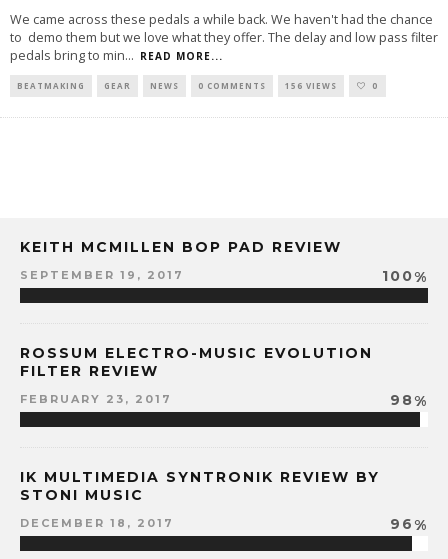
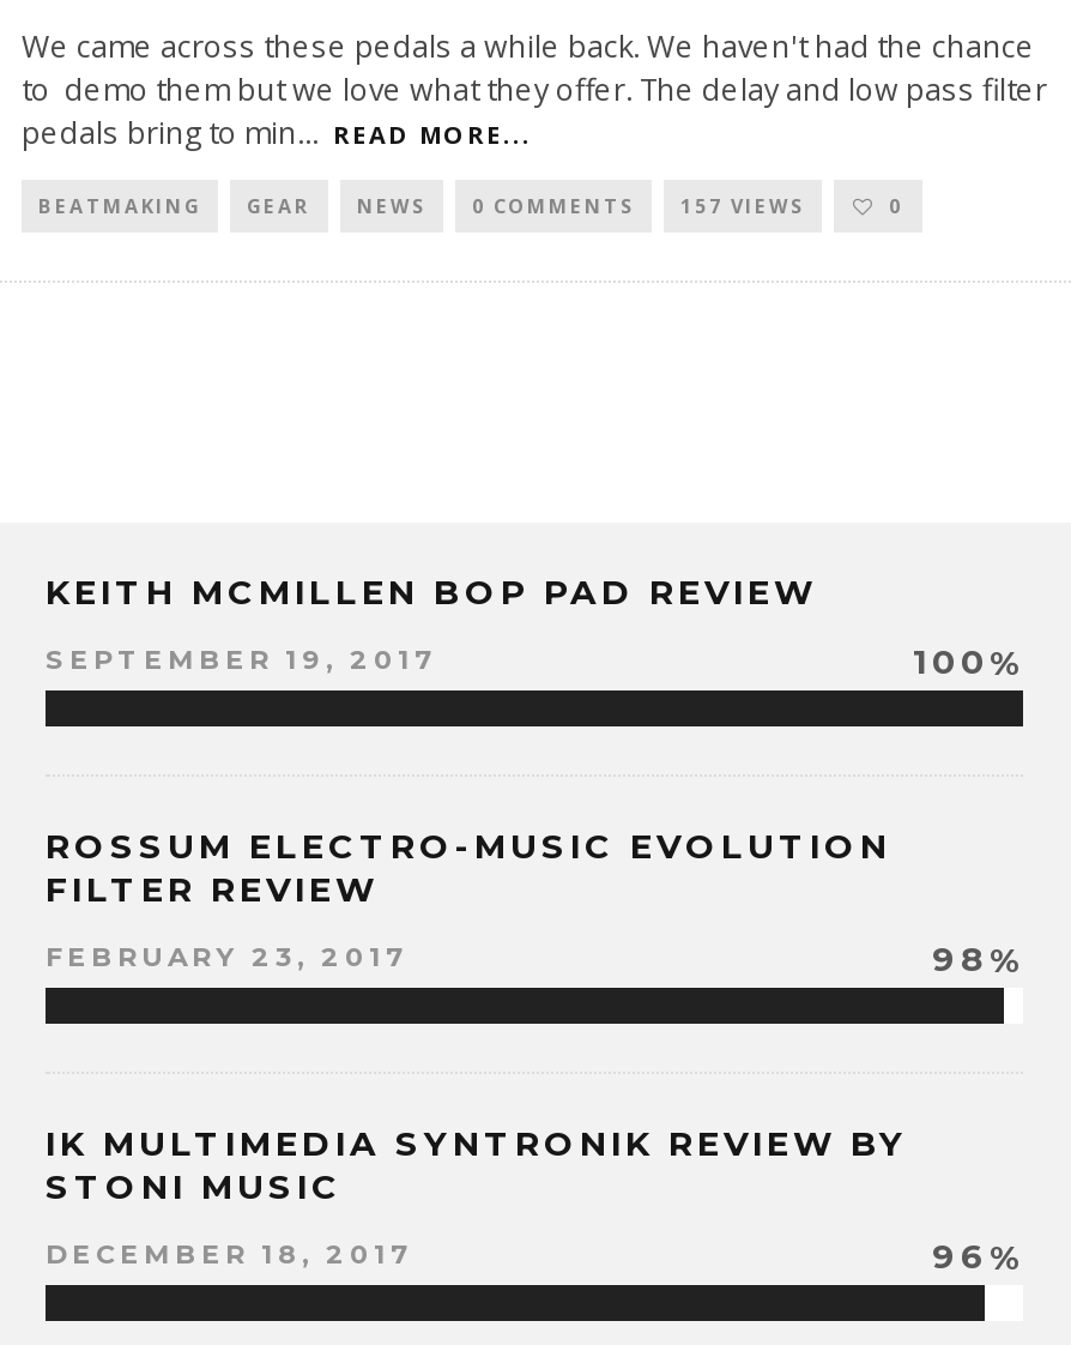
[17,80,337,91] BEATMAKING GEAR NEWS 0 COMMENTS 156 VIEWS -> [38,192,805,218] BEATMAKING GEAR NEWS 0 COMMENTS 157 VIEWS

